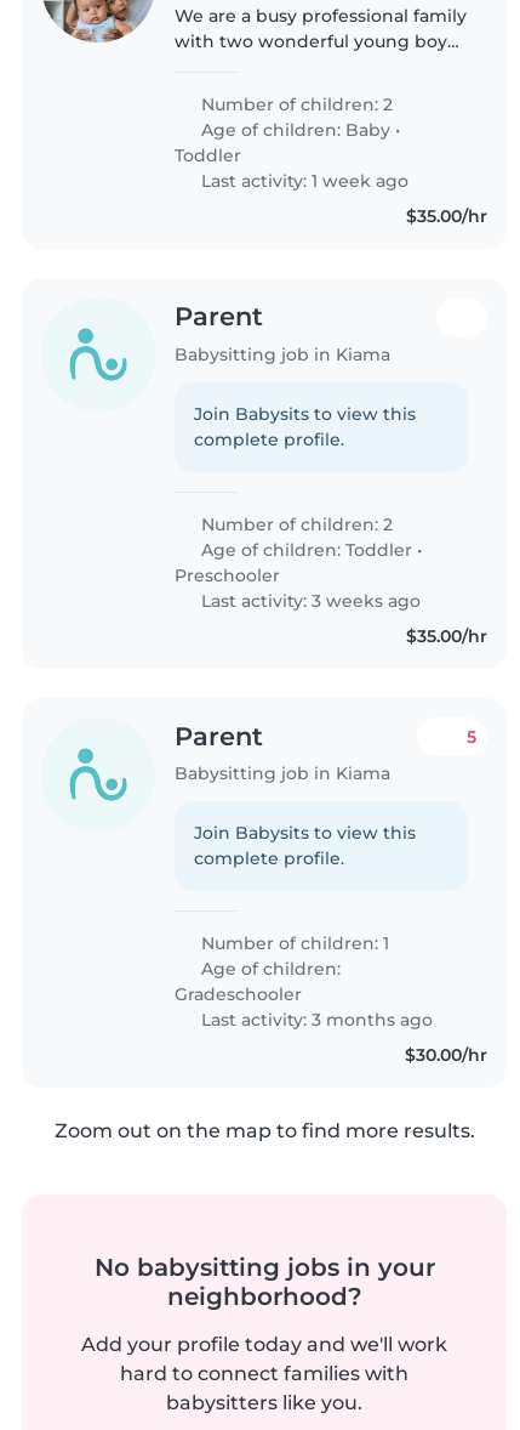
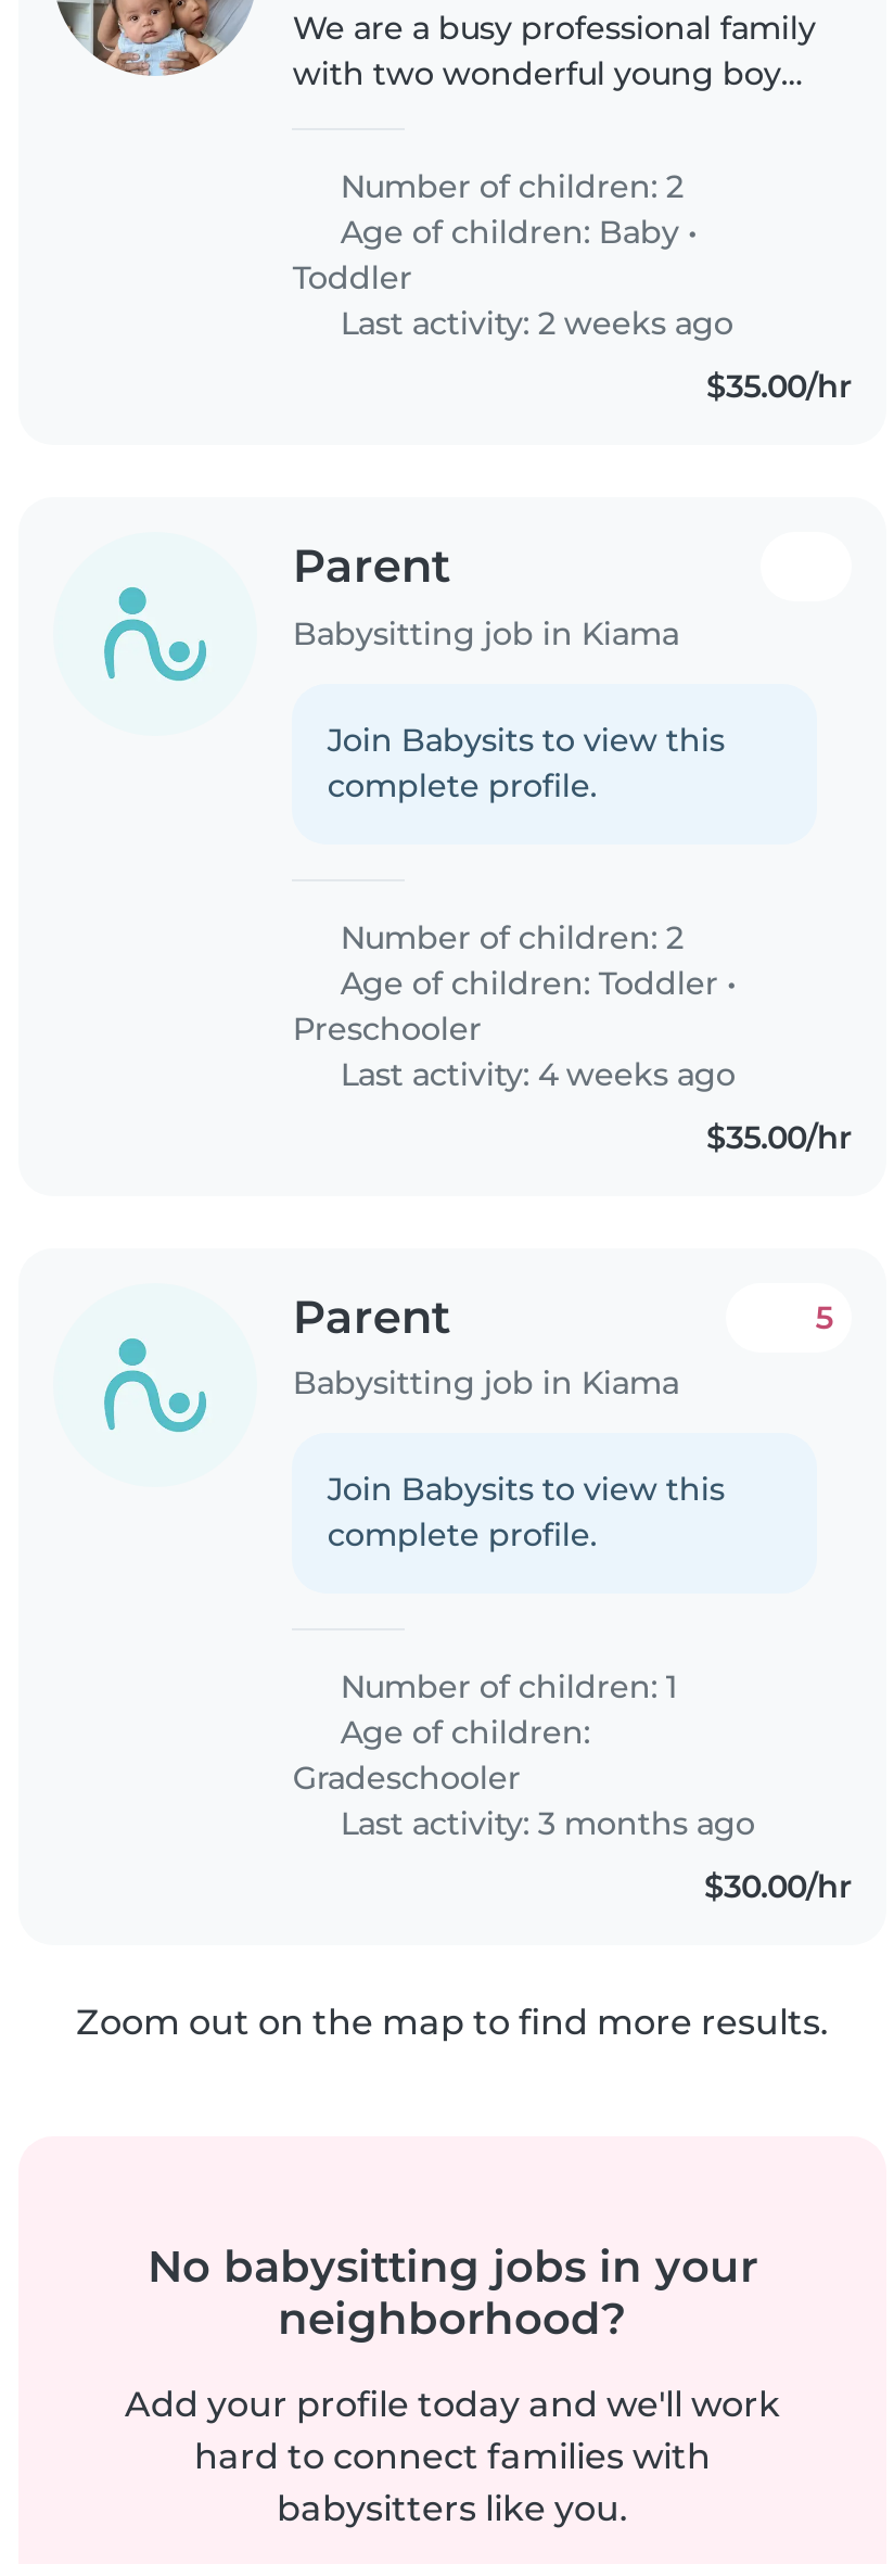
[197,170,409,192] Last activity: 1 week ago -> [332,304,733,343] Last activity: 2 weeks ago
[197,589,421,611] Last activity: 3 weeks ago -> [332,1054,735,1093] Last activity: 4 weeks ago

